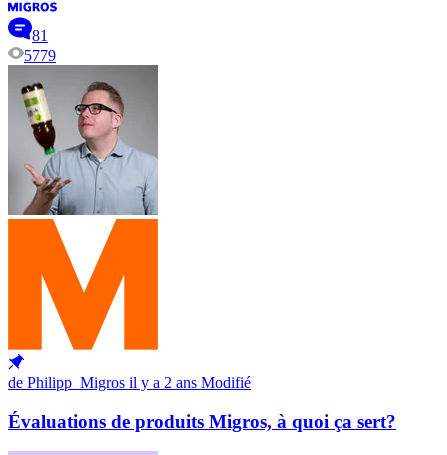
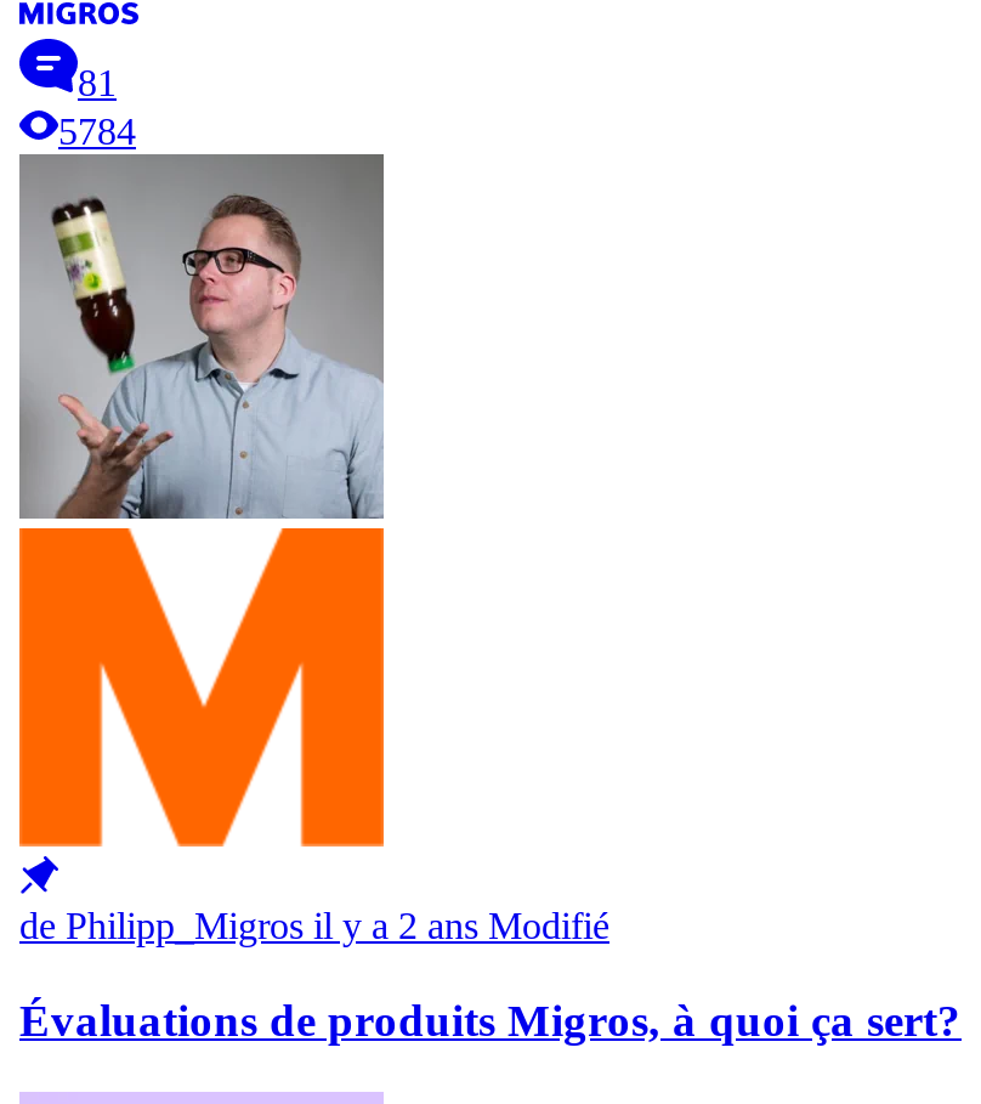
[24,47,56,64] 5779 -> [58,110,136,152] 5784

